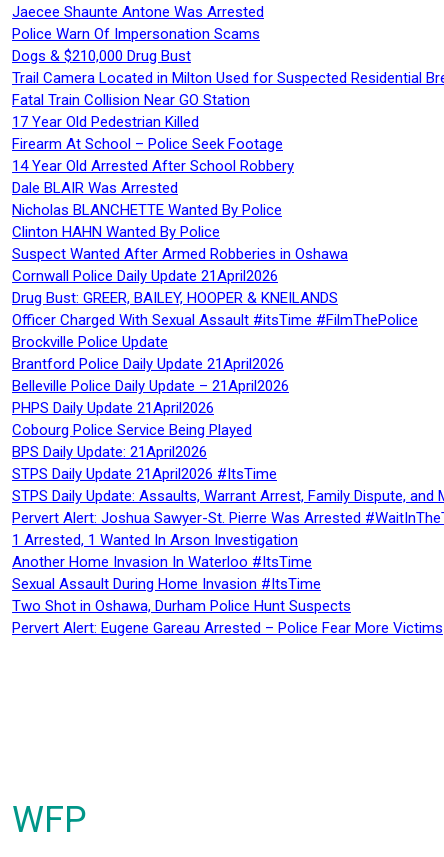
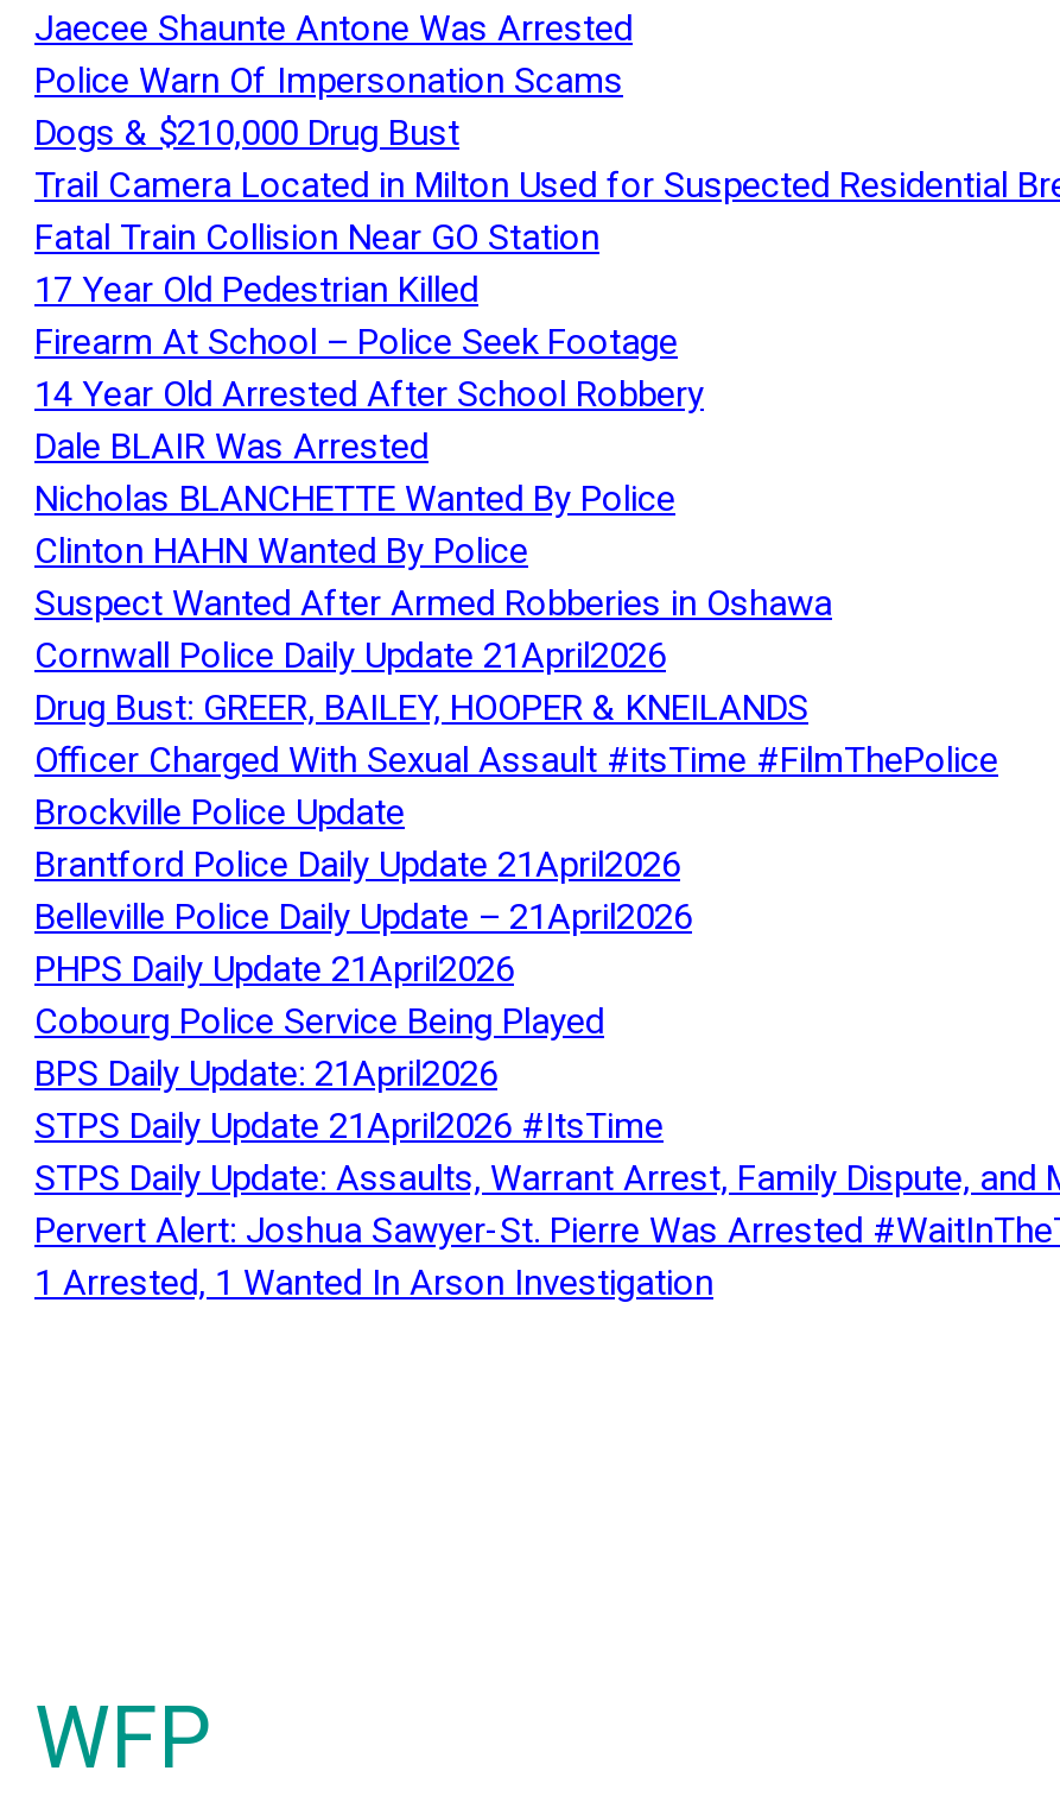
[12,553,443,637] Another Home Invasion In Waterloo #ItsTime | Sexual Assault During Home Invasion #ItsTime | Two Shot in Oshawa, Durham Police Hunt Suspects | Pervert Alert: Eugene Gareau Arrested – Police Fear More Victims -> none

